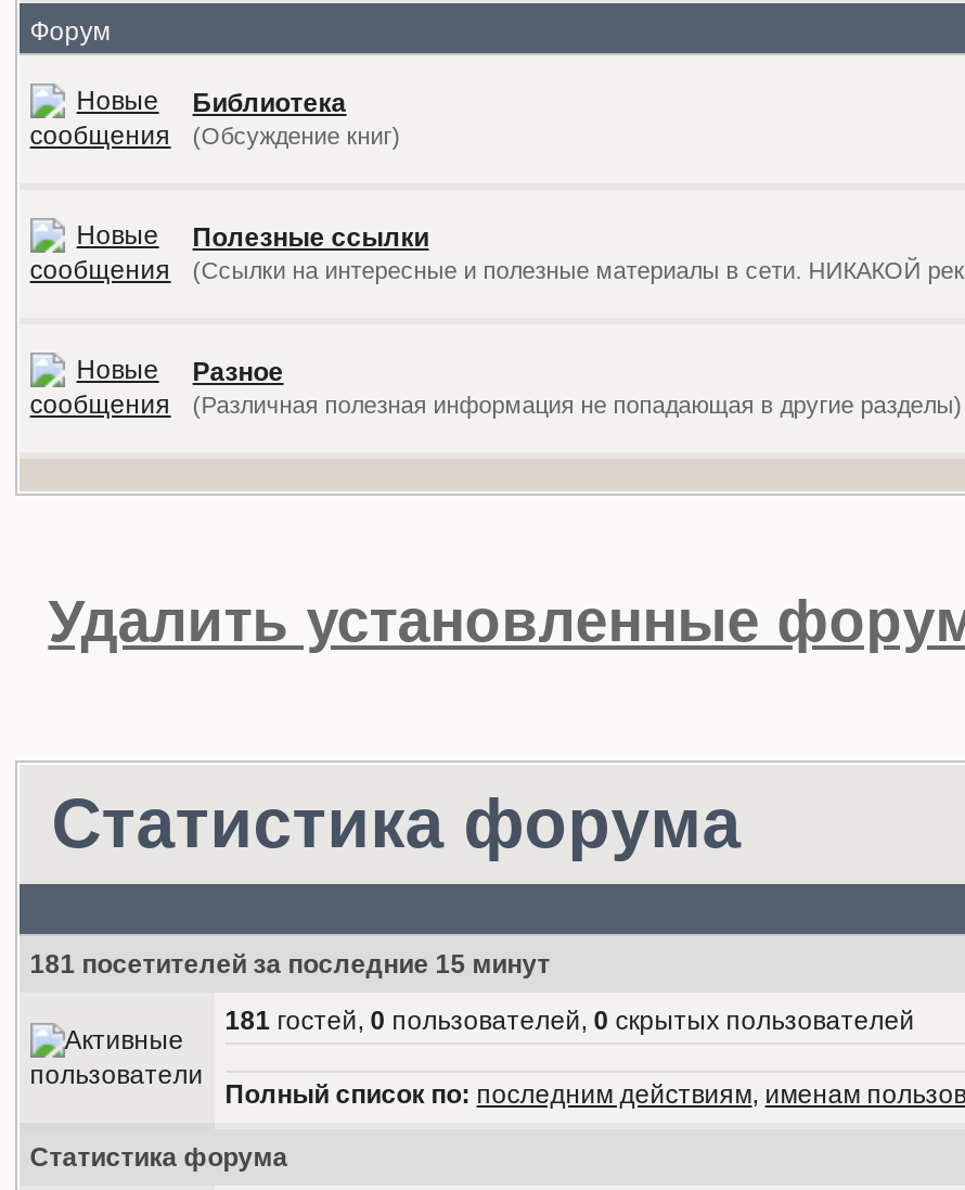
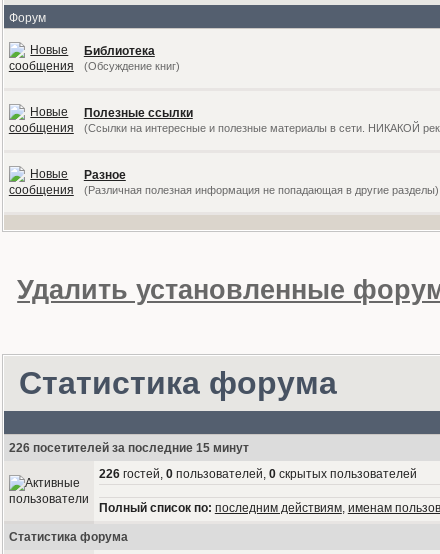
[30,949,550,980] 181 посетителей за последние 15 минут -> [9,441,249,455] 226 посетителей за последние 15 минут
[225,1006,915,1036] 181 гостей, 0 пользователей, 0 скрытых пользователей -> [99,467,417,481] 226 гостей, 0 пользователей, 0 скрытых пользователей

